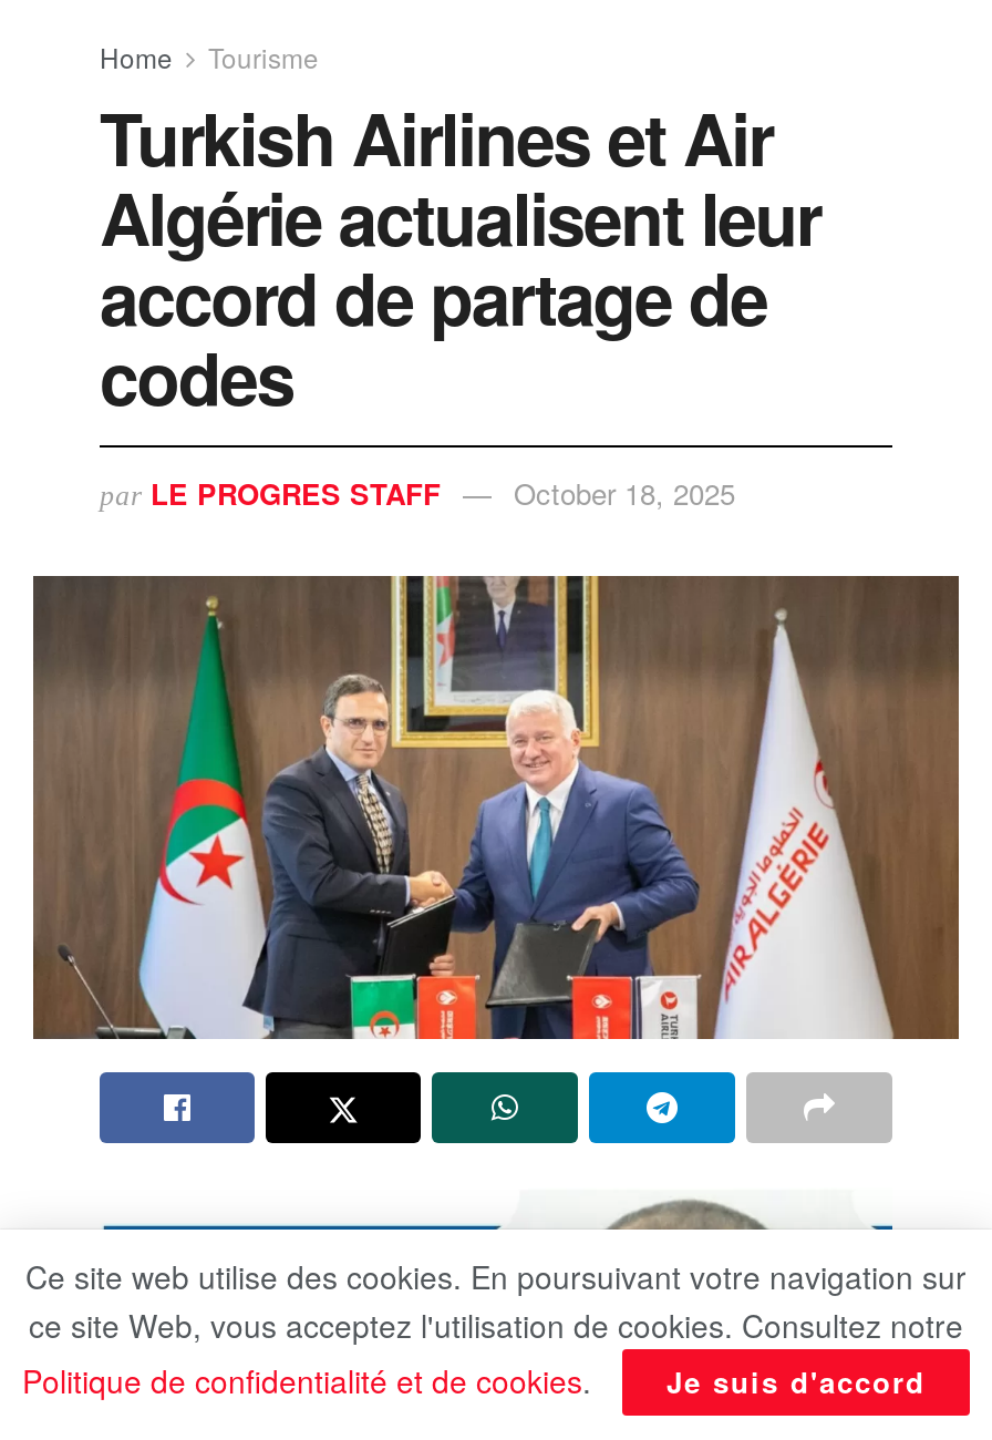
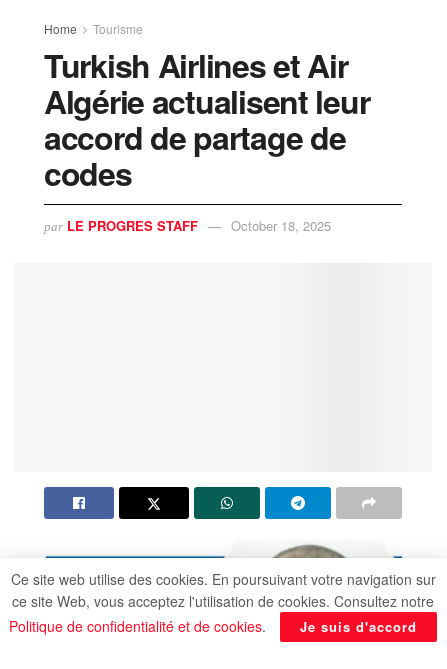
[31,574,961,1041] [image] -> none

